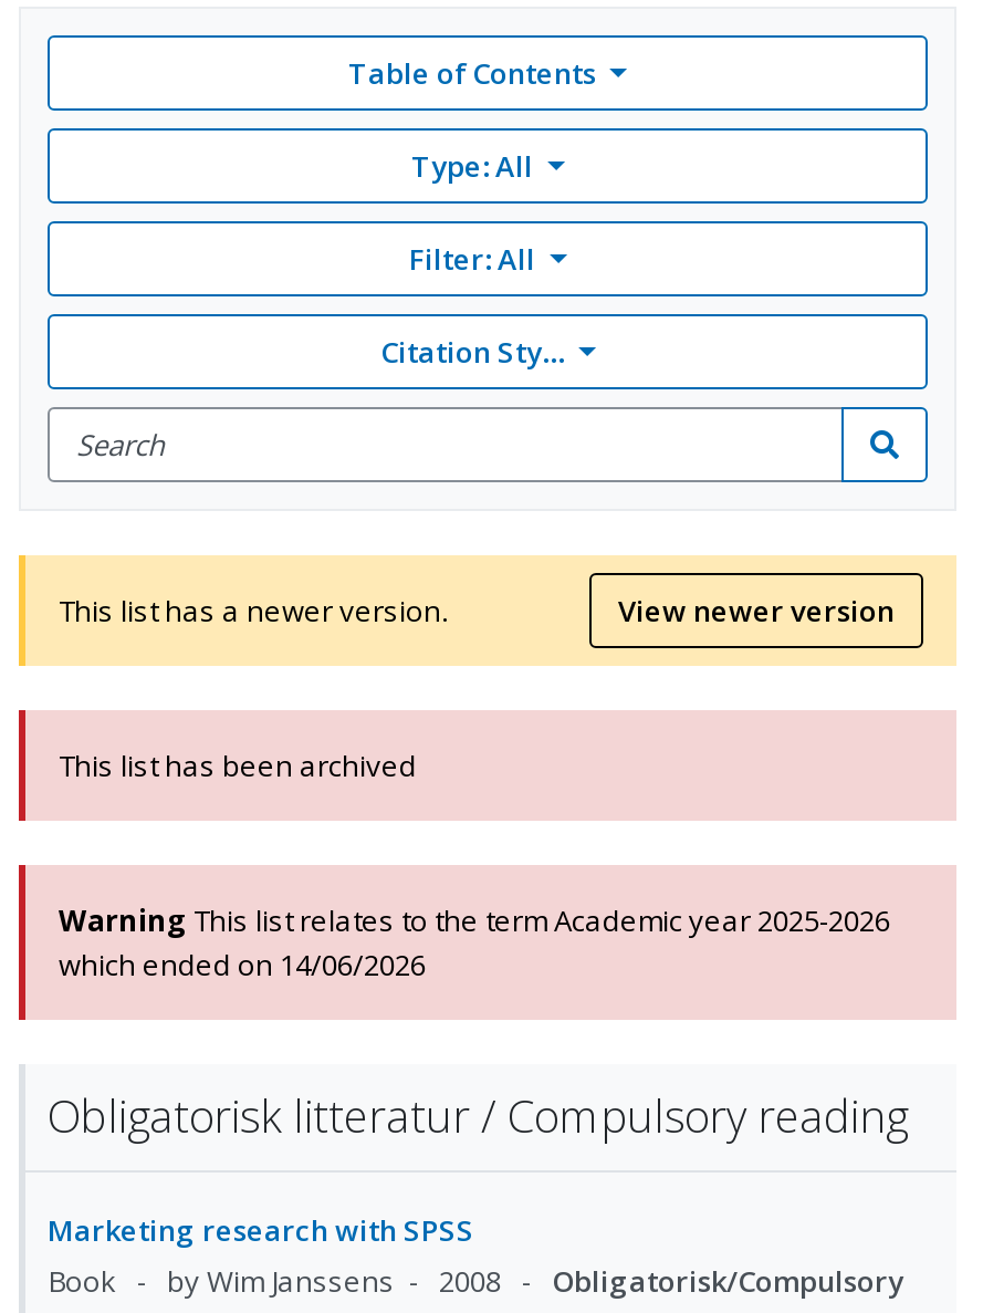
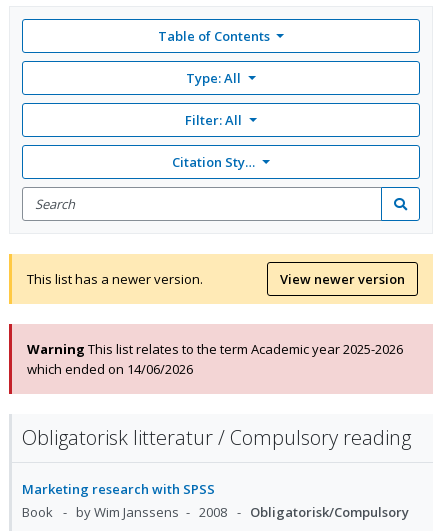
[59,746,417,785] This list has been archived -> none

